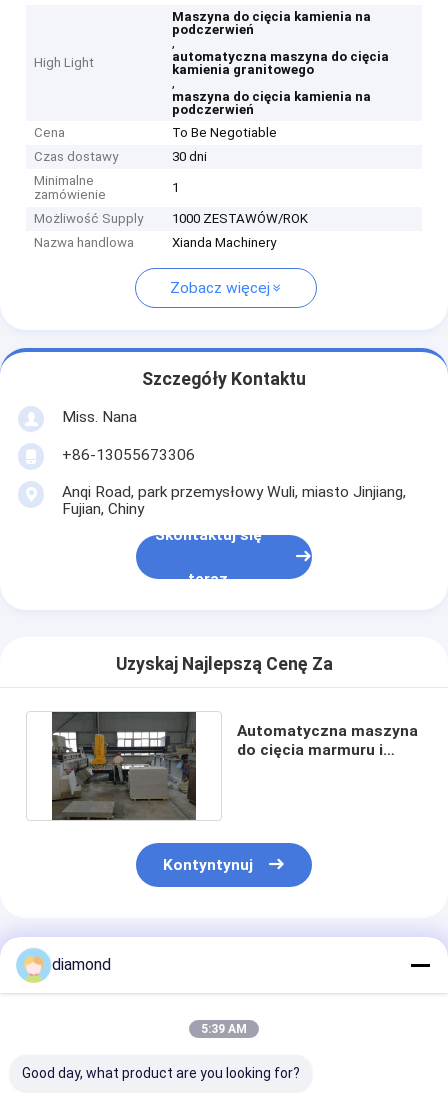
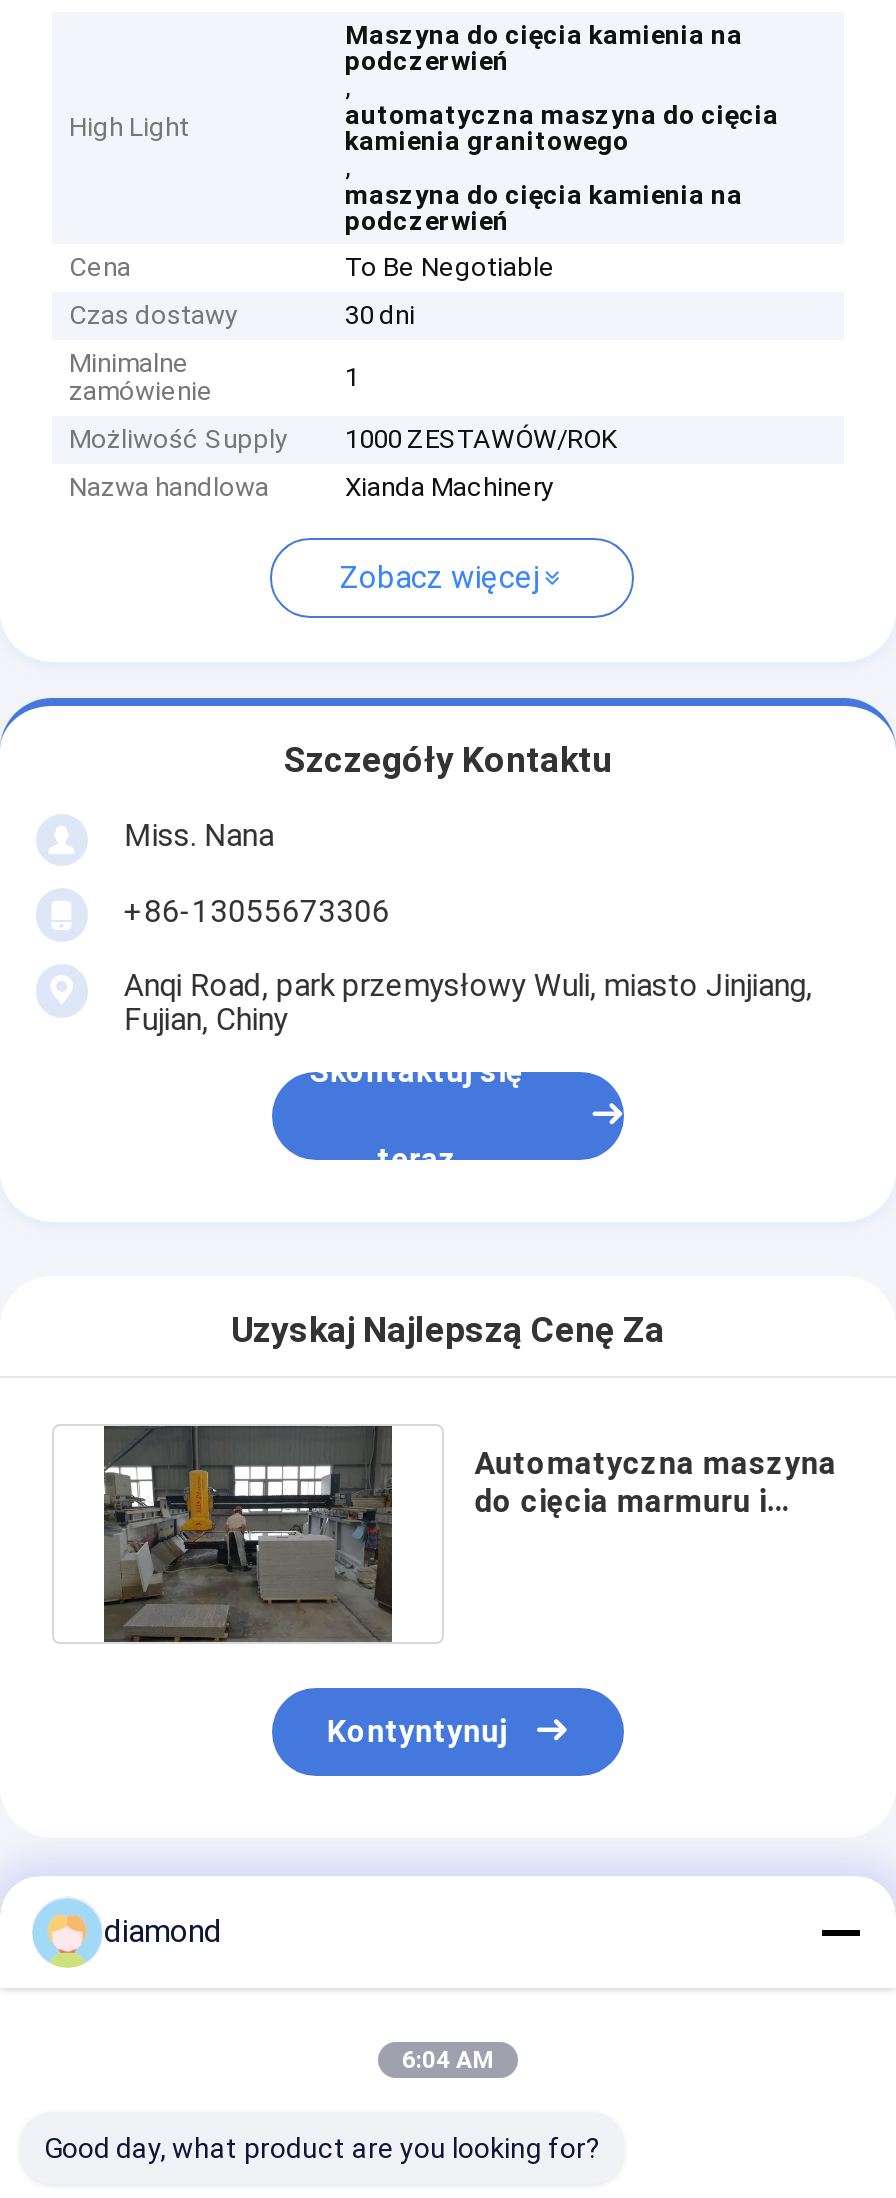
[201,1022,247,1036] 5:39 AM -> [402,2046,494,2074] 6:04 AM

